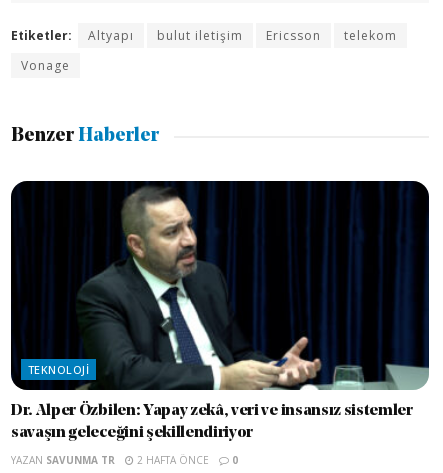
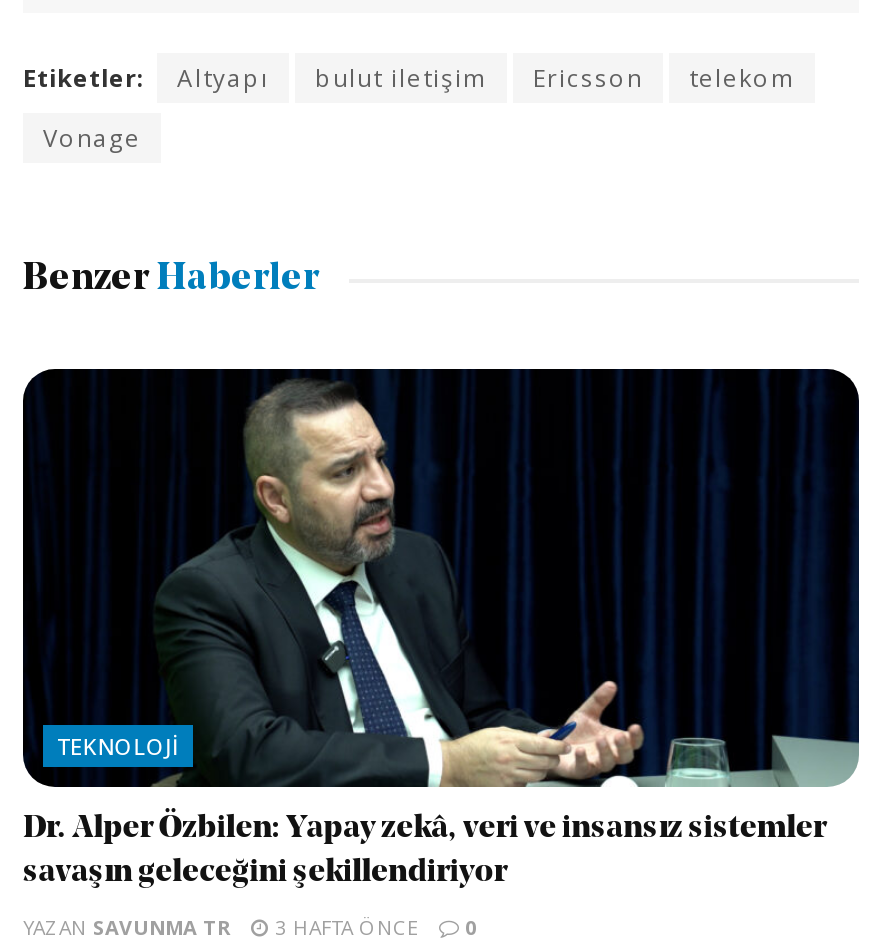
[11,453,238,467] YAZAN SAVUNMA TR 2 HAFTA ÖNCE 0 -> [23,912,477,940] YAZAN SAVUNMA TR 3 HAFTA ÖNCE 0

